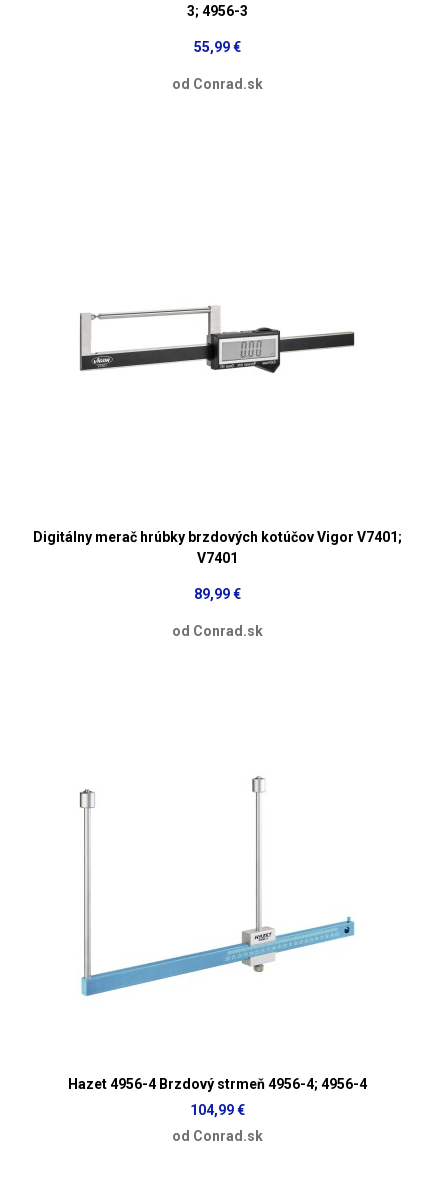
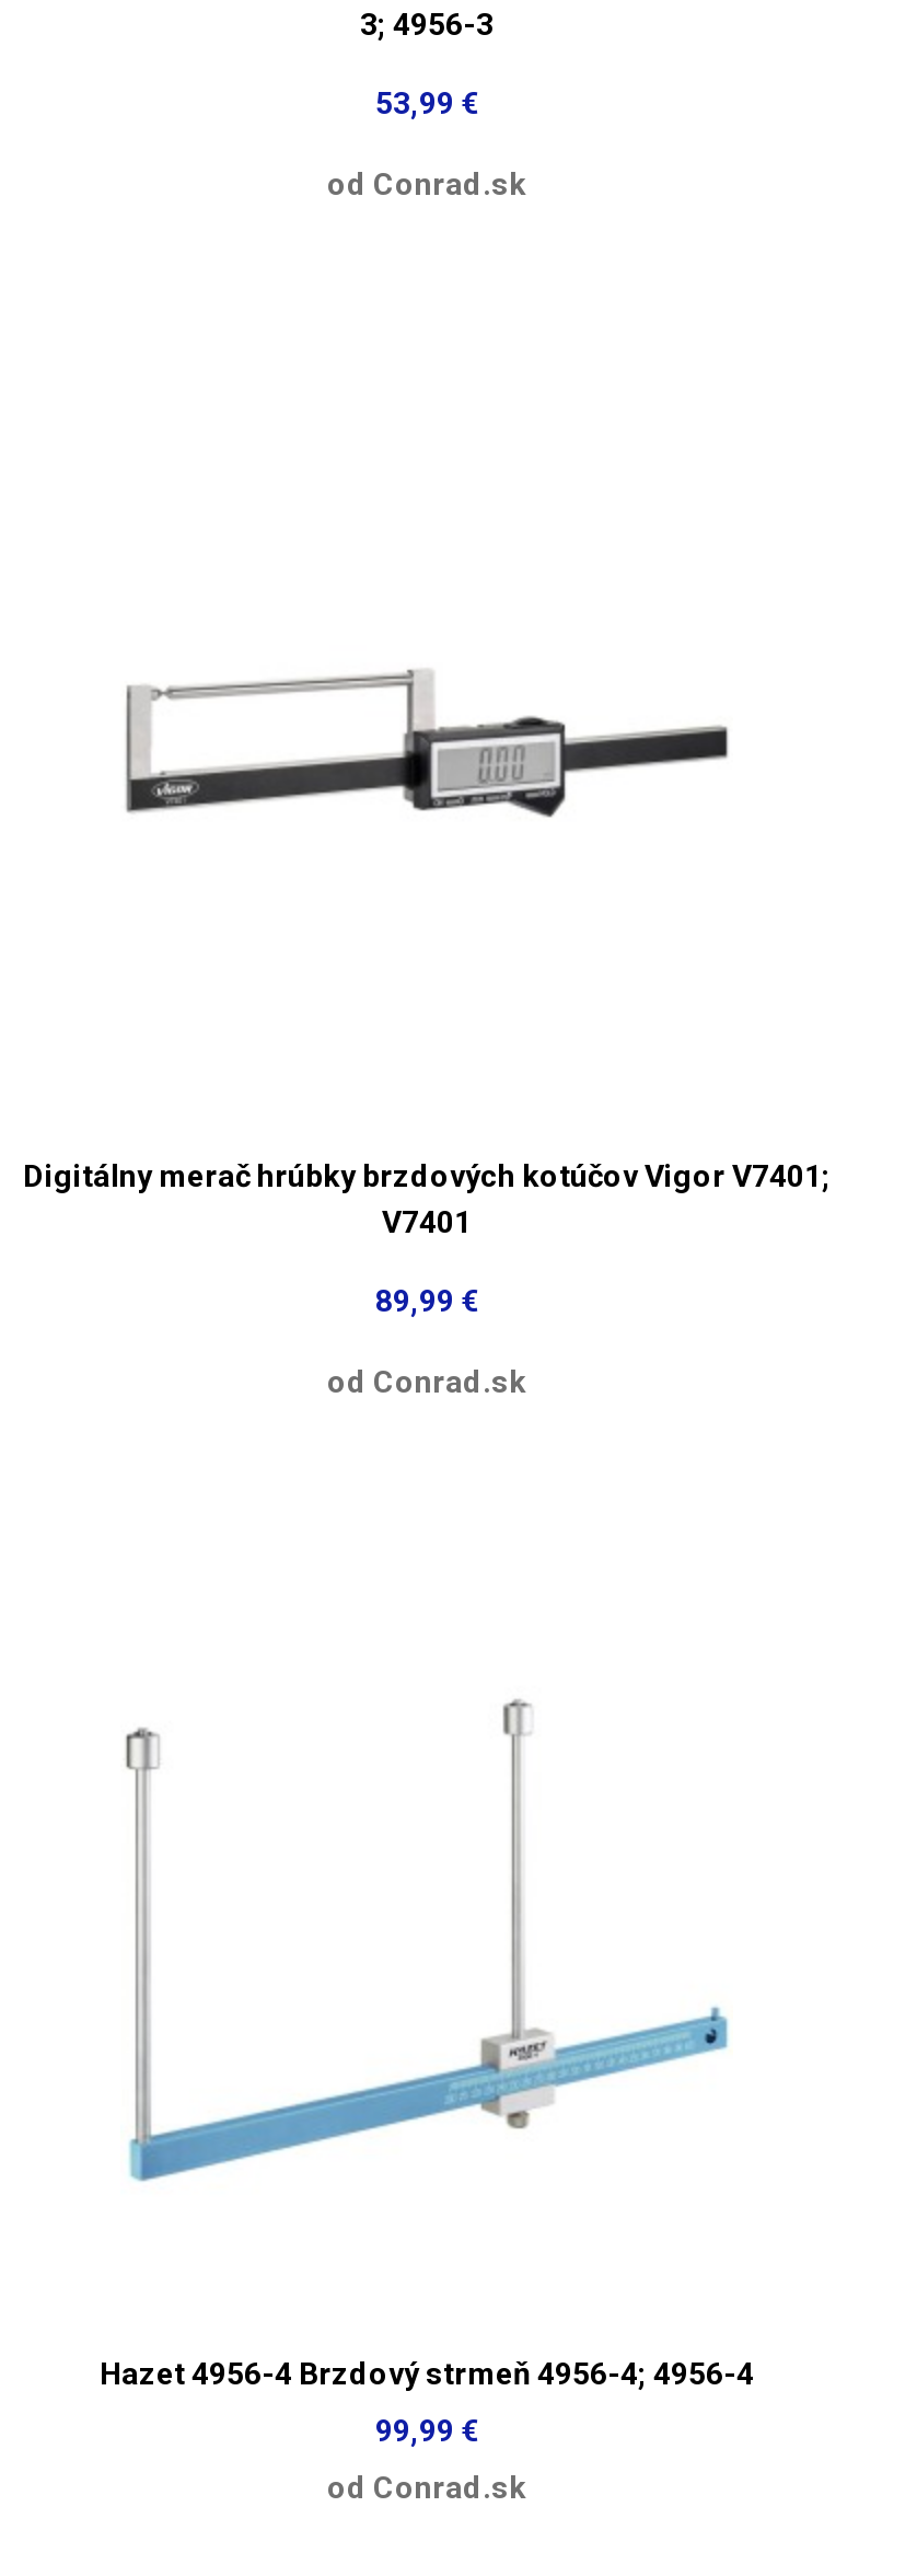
[193,39,240,55] 55,99 € -> [375,86,478,121] 53,99 €
[189,1102,244,1118] 104,99 € -> [375,2412,478,2447] 99,99 €

